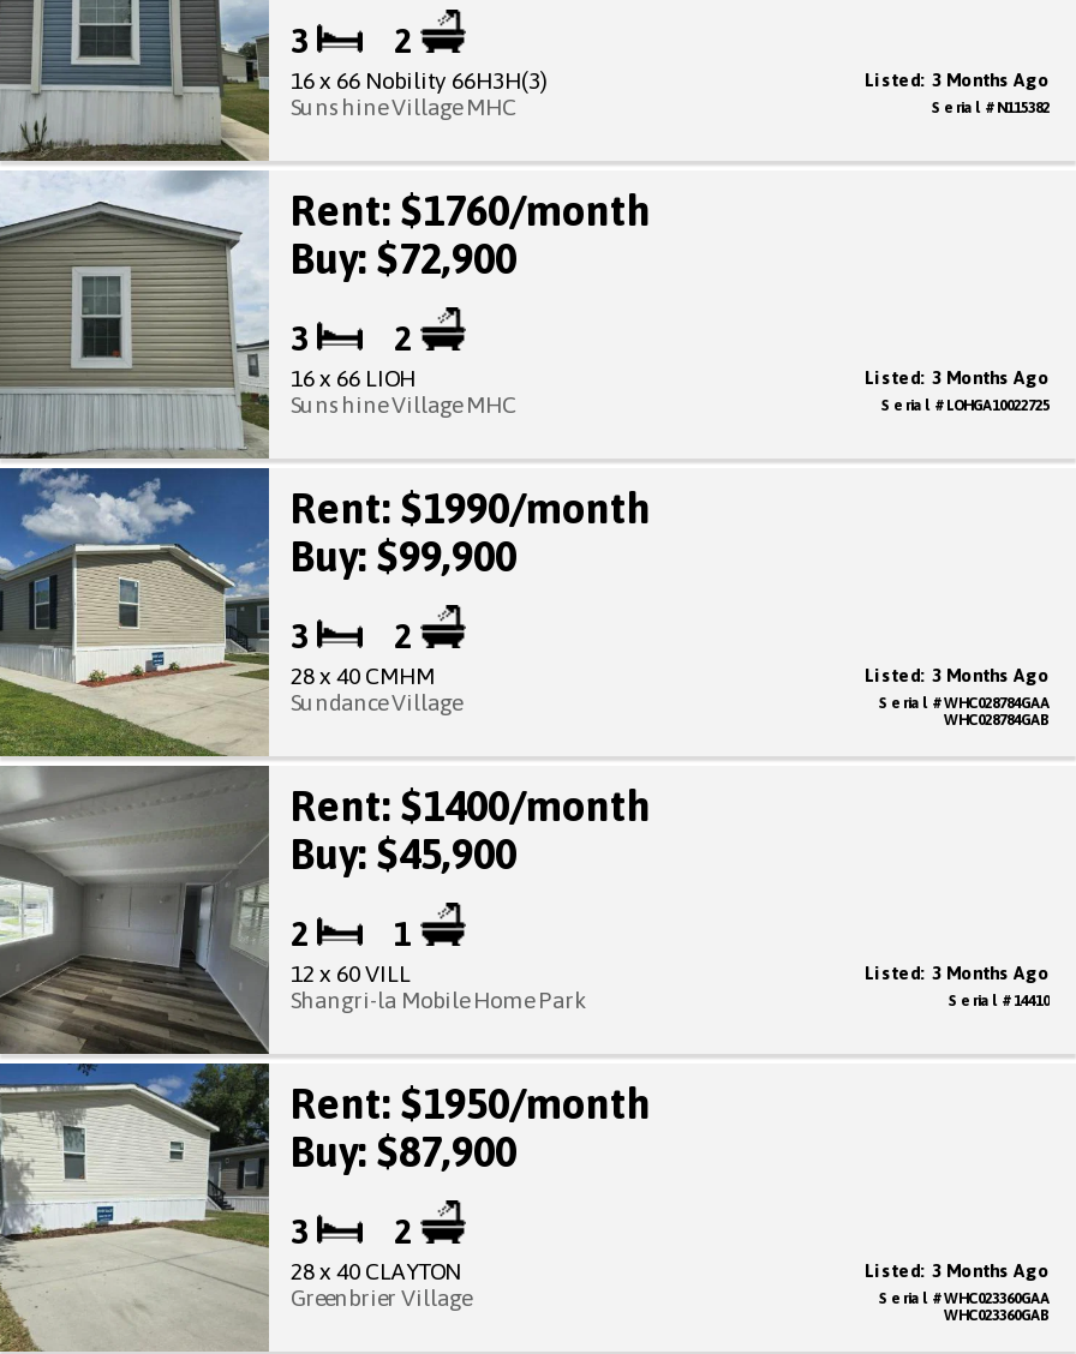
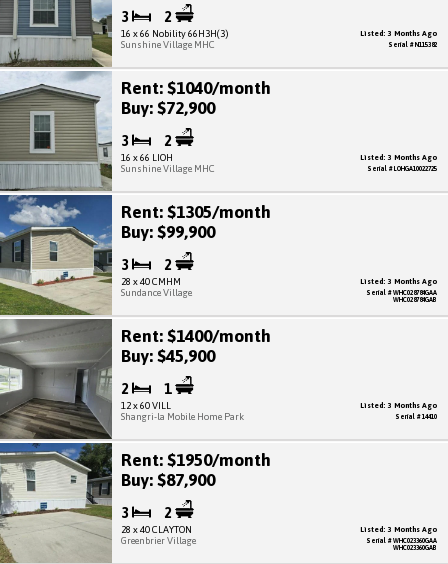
[291,187,651,235] Rent: $1760/month -> [121,78,271,98] Rent: $1040/month
[291,485,651,533] Rent: $1990/month -> [121,202,271,222] Rent: $1305/month

